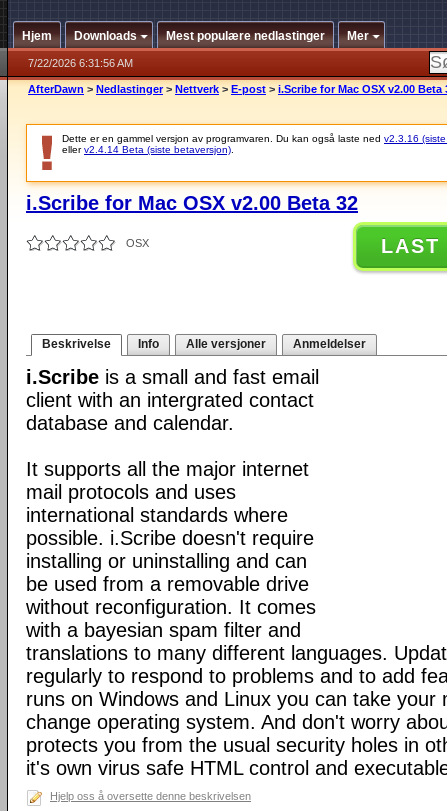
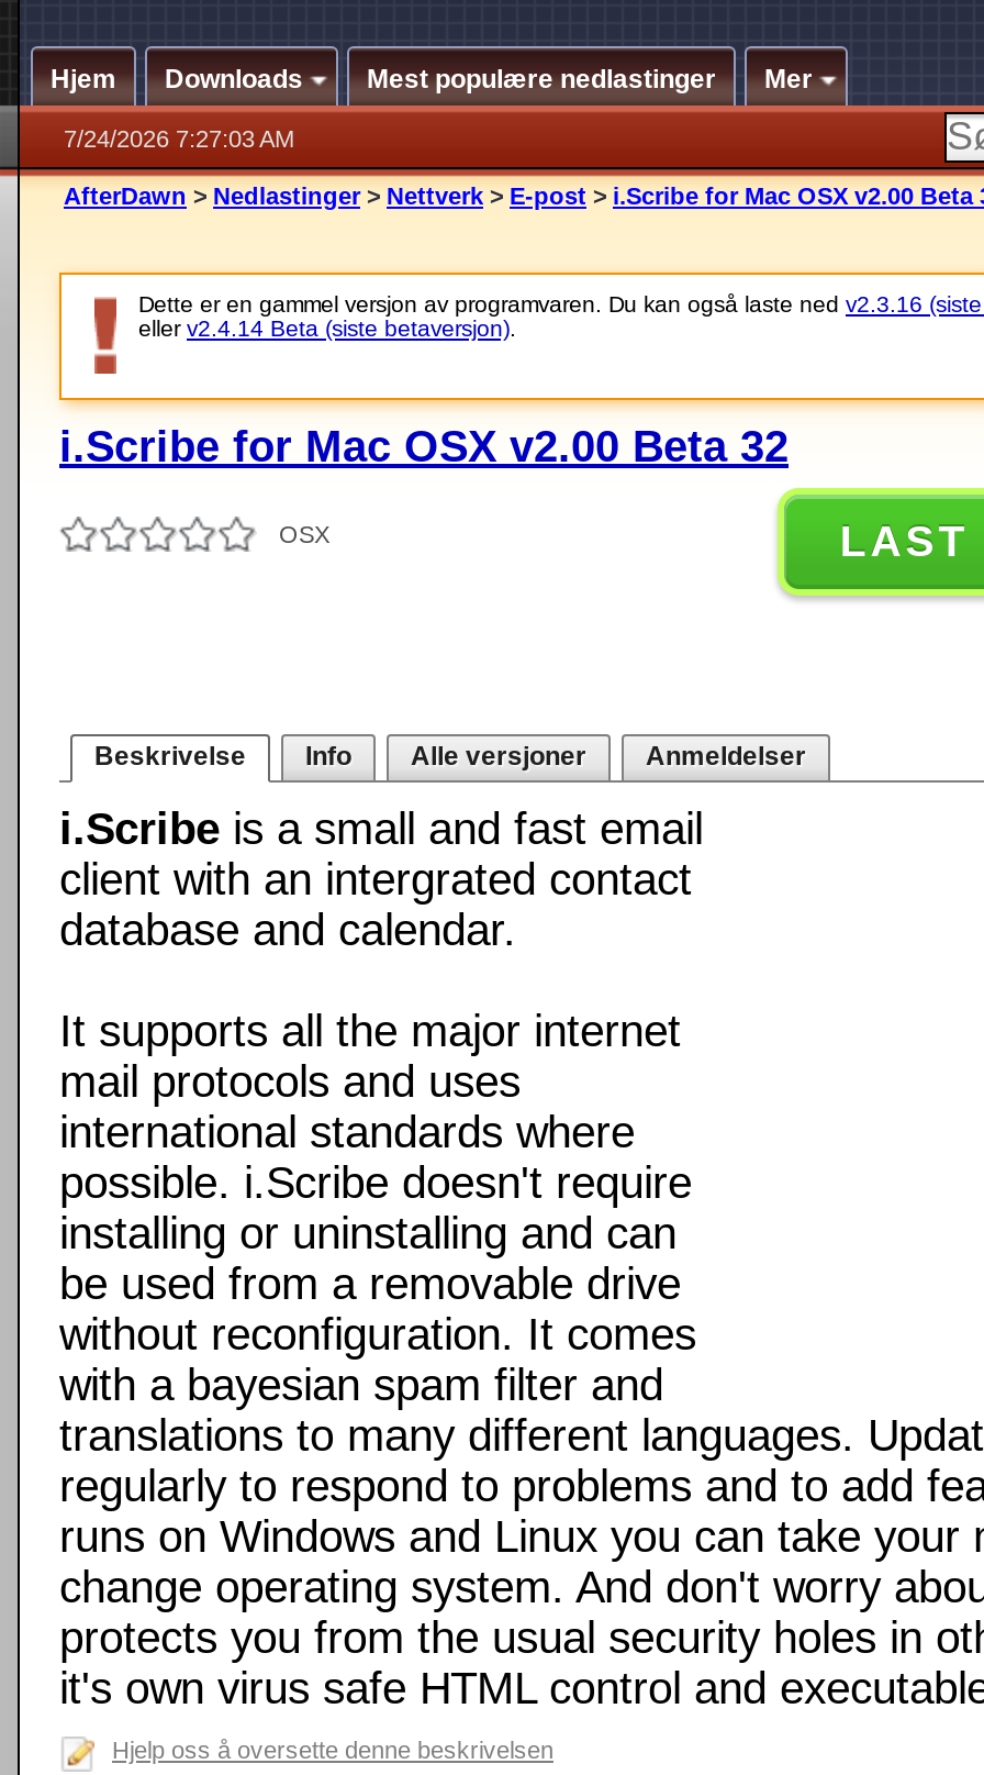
[28,57,133,69] 7/22/2026 6:31:56 AM -> [64,125,294,152] 7/24/2026 7:27:03 AM

